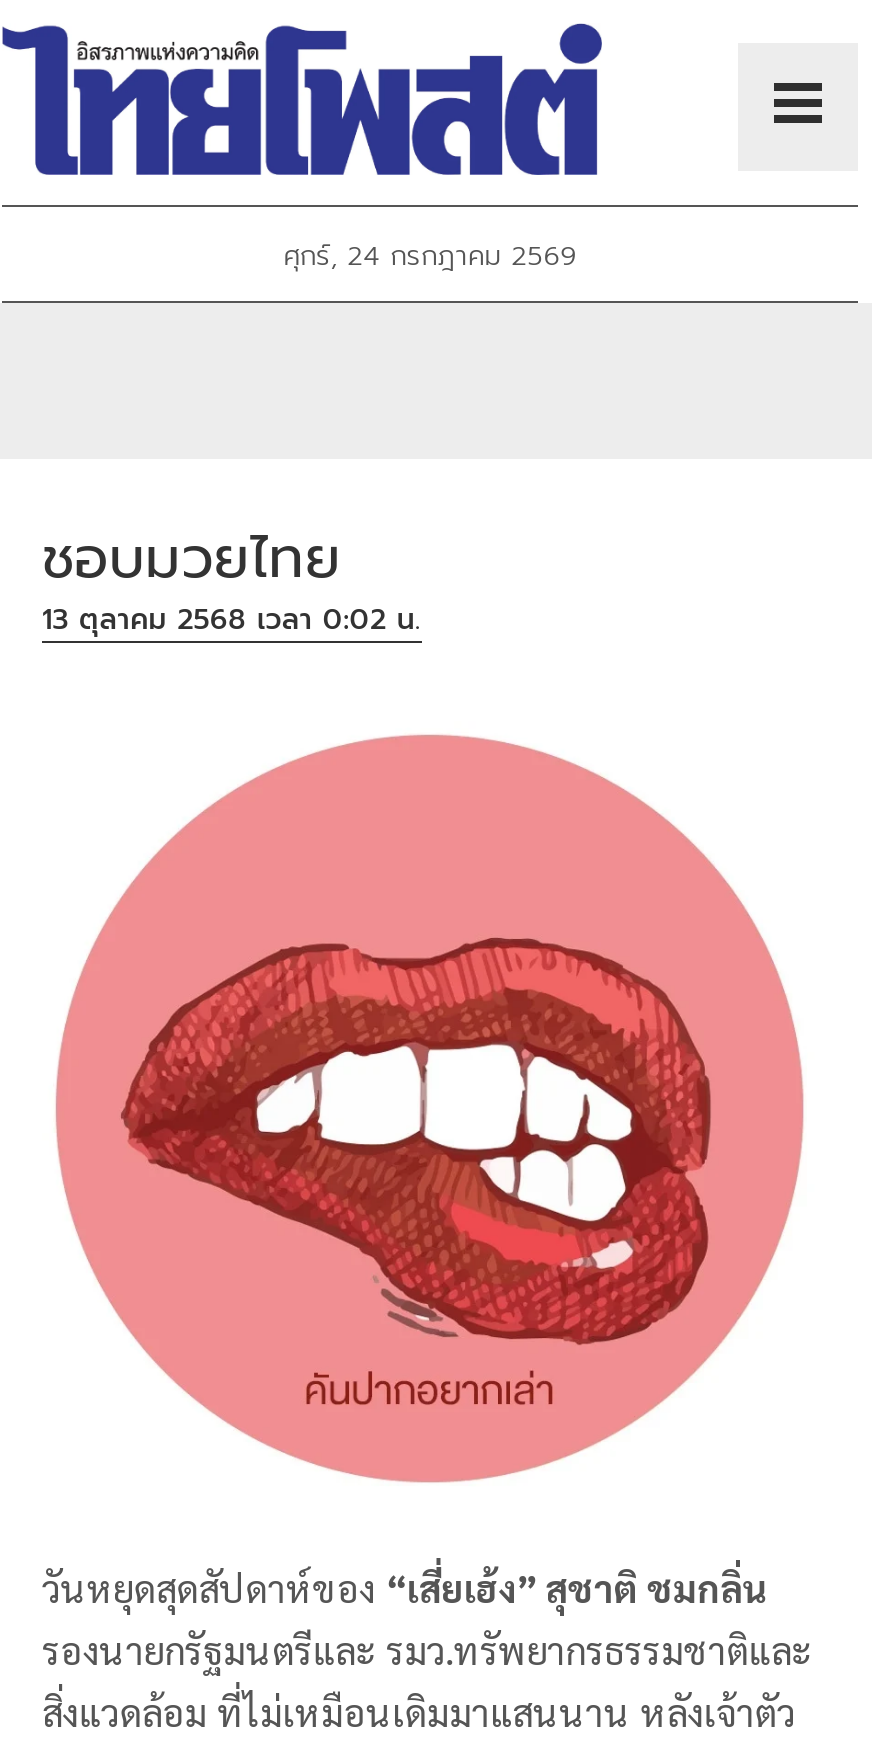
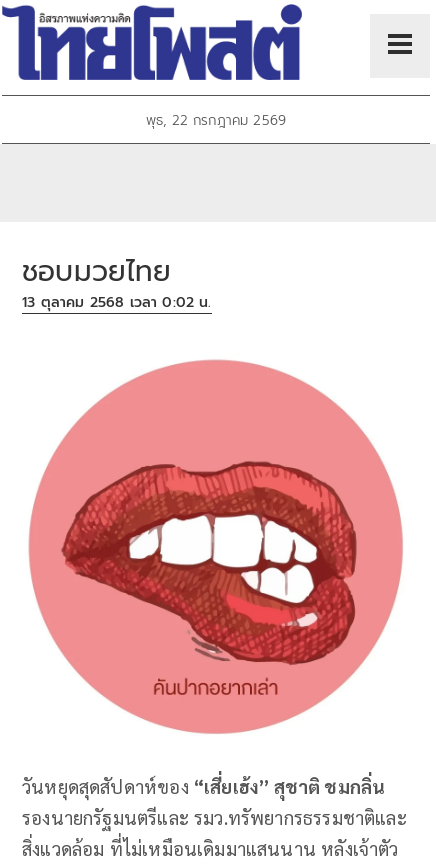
[283,236,577,278] ศุกร์, 24 กรกฎาคม 2569 -> [146,110,286,131] พุธ, 22 กรกฎาคม 2569

